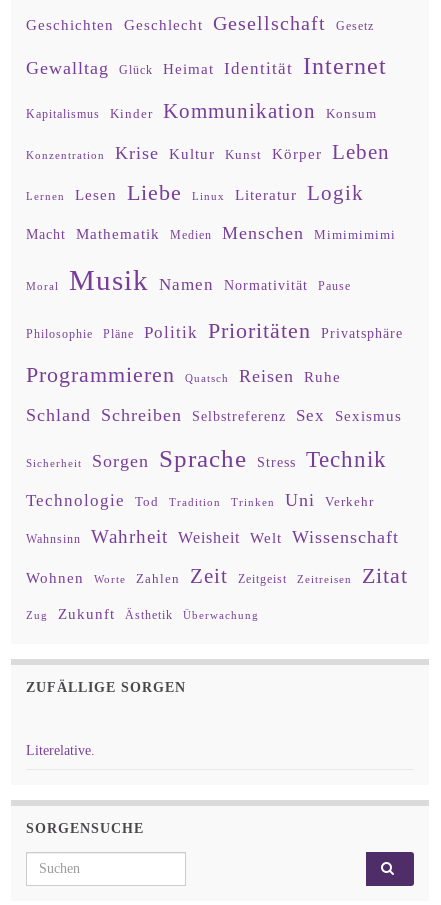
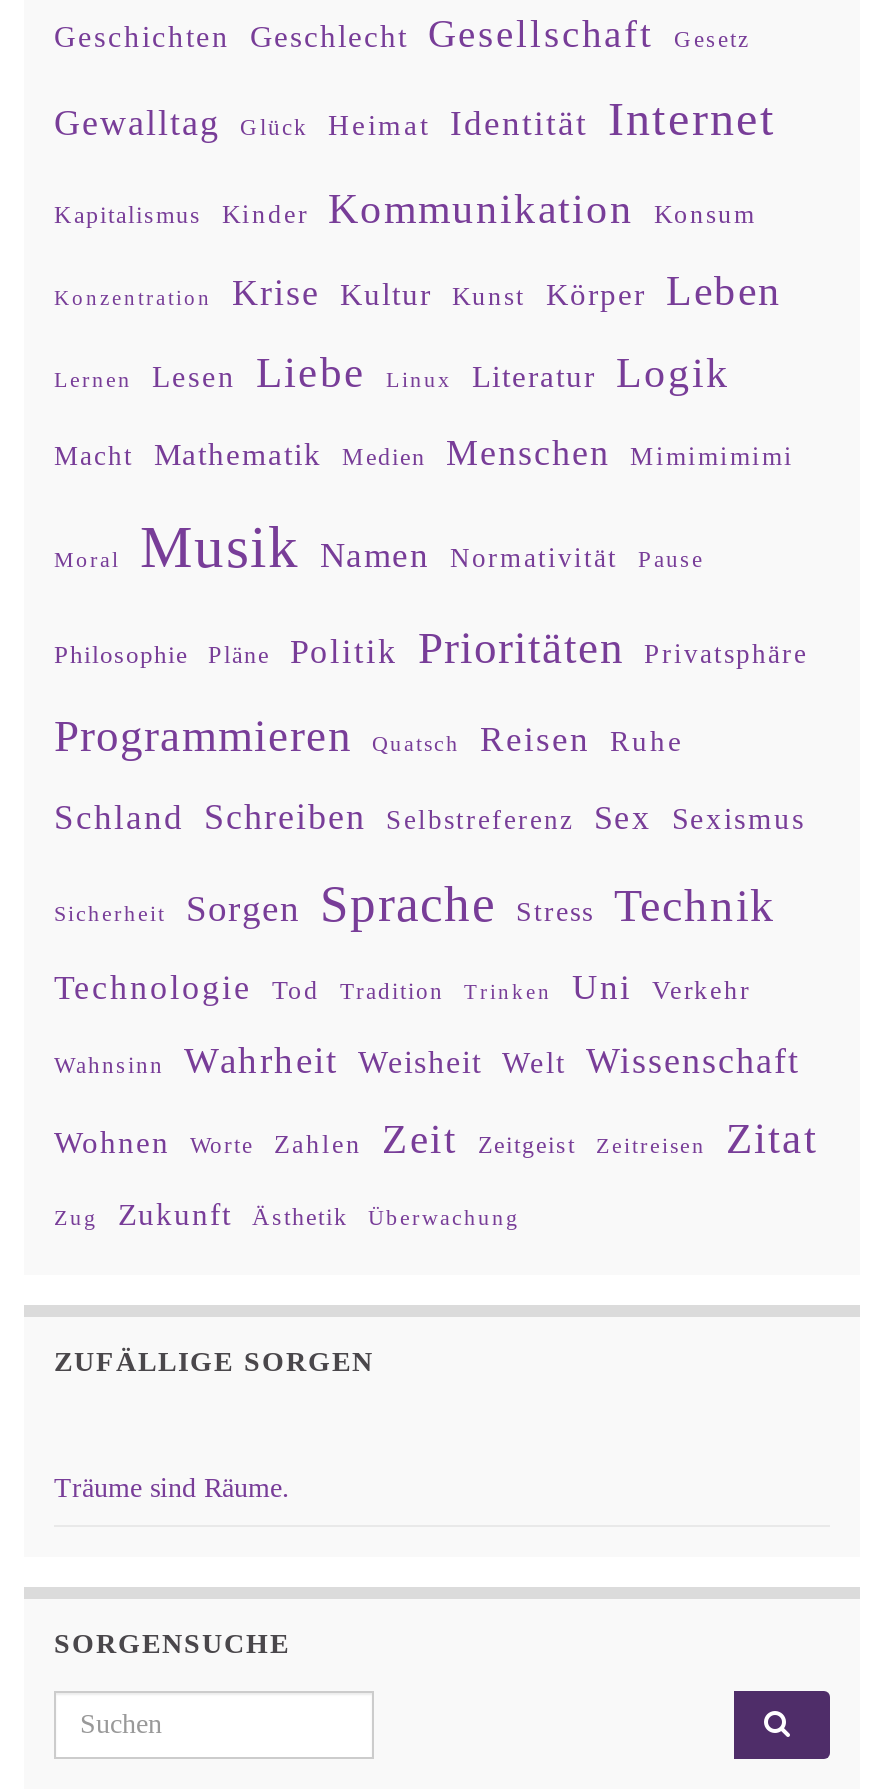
[26,743,95,758] Literelative. -> [54,1474,290,1504] Träume sind Räume.

